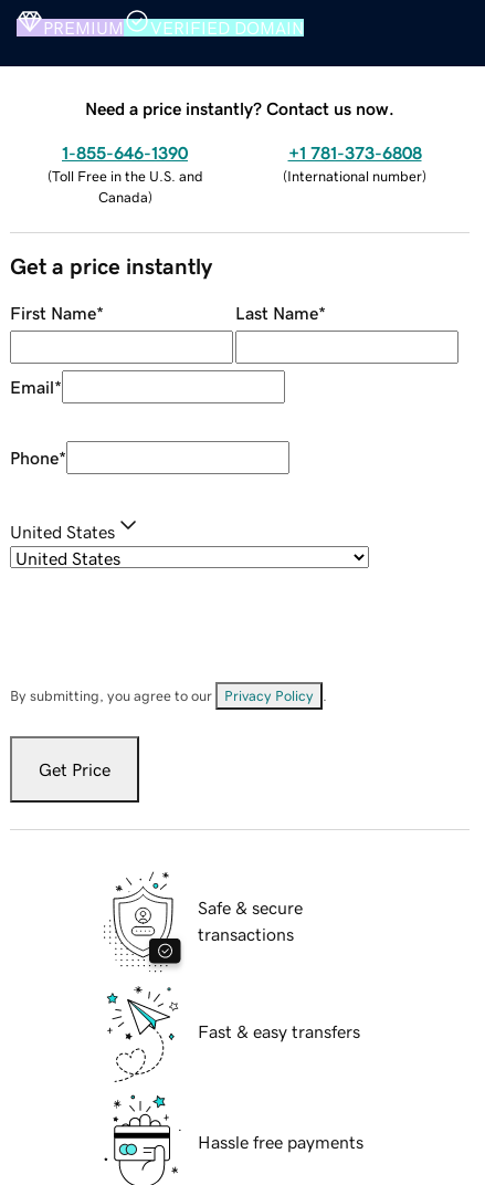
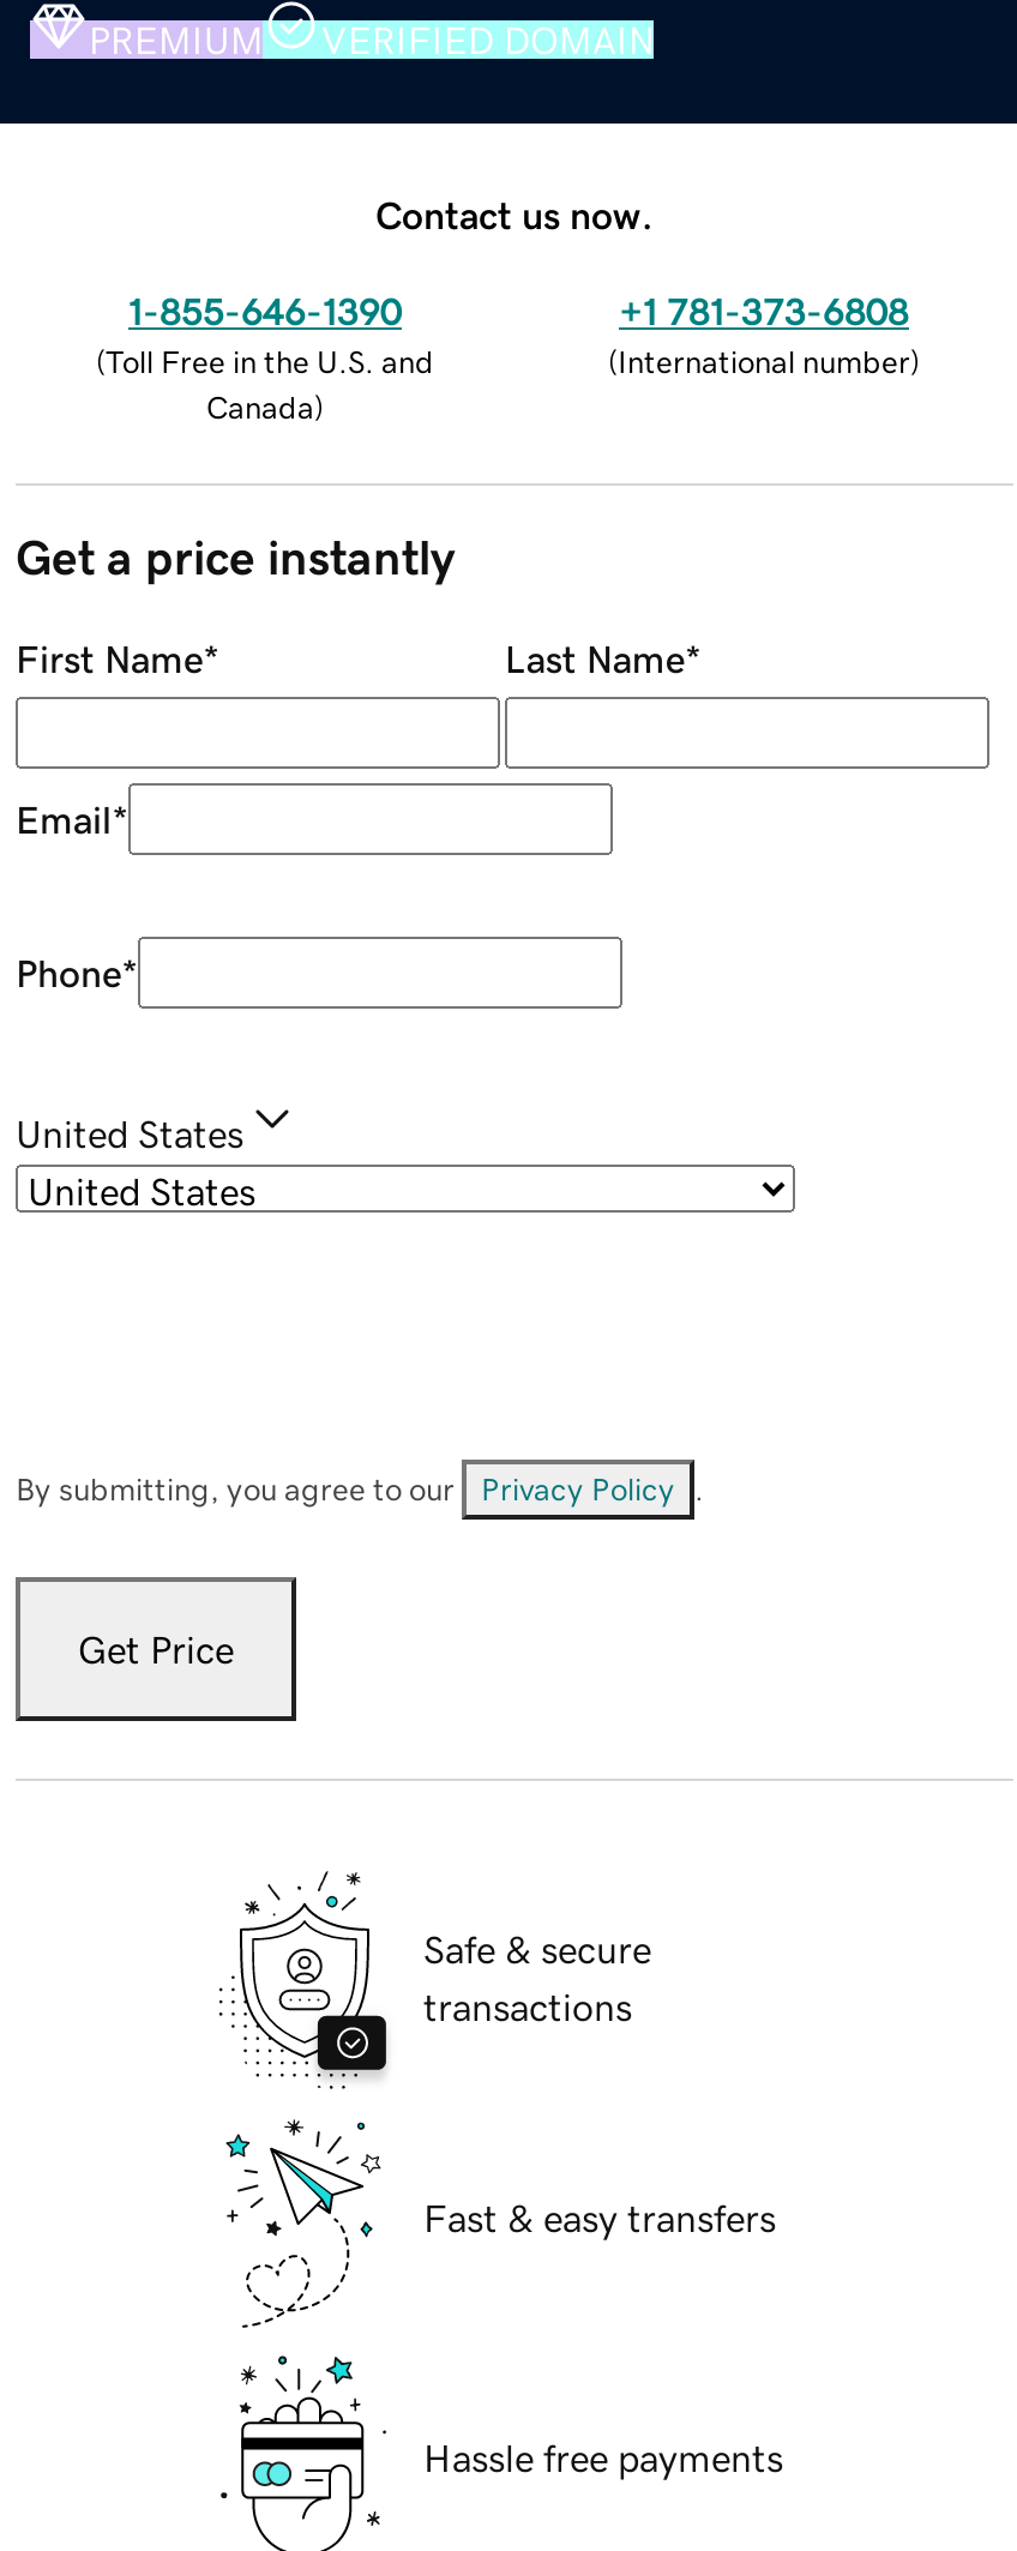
[85,99,394,117] Need a price instantly? Contact us now. -> [375,195,654,233] Contact us now.

